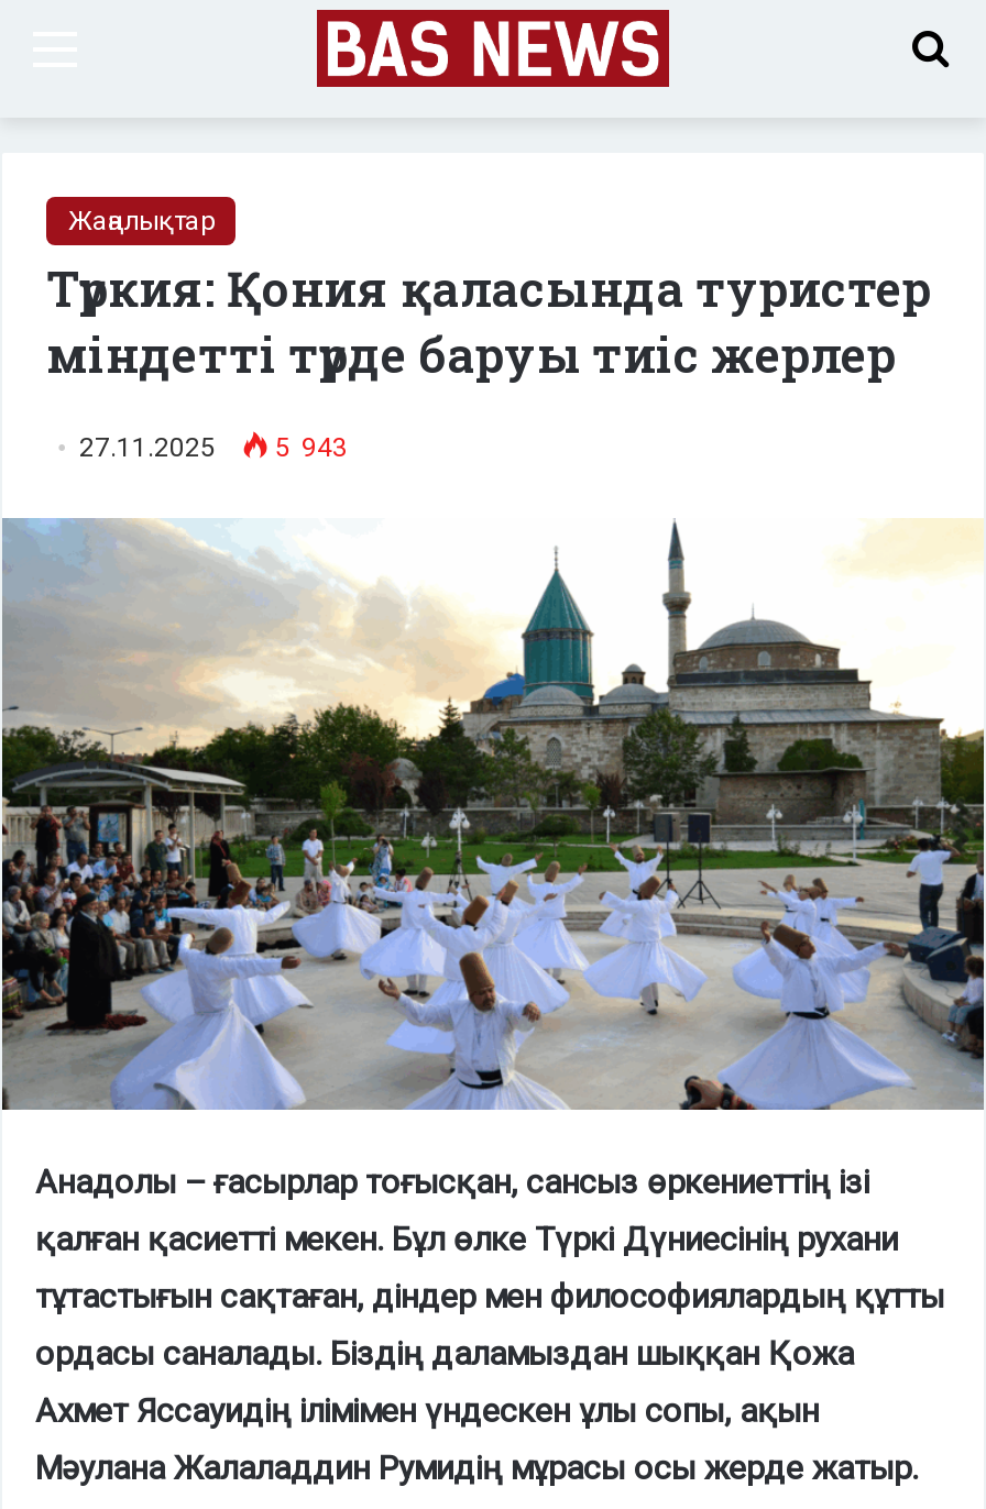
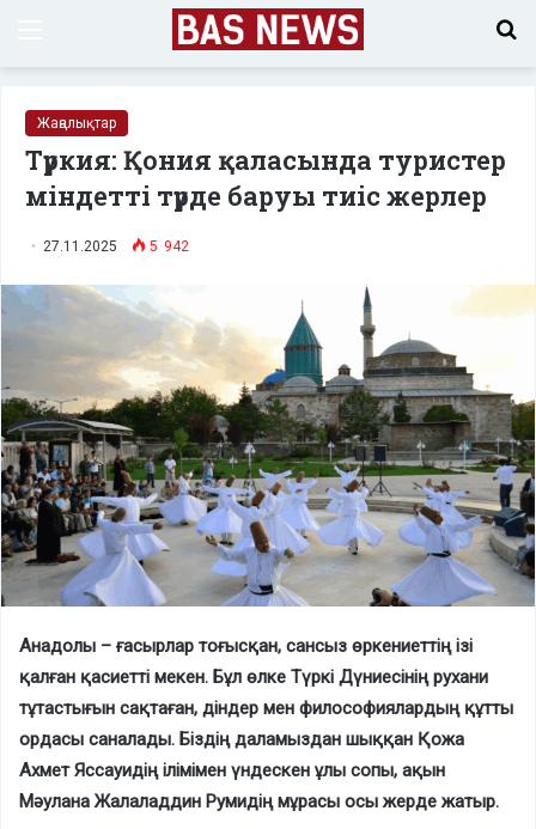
[79,432,348,463] 27.11.2025 5 943 -> [43,238,189,255] 27.11.2025 5 942

